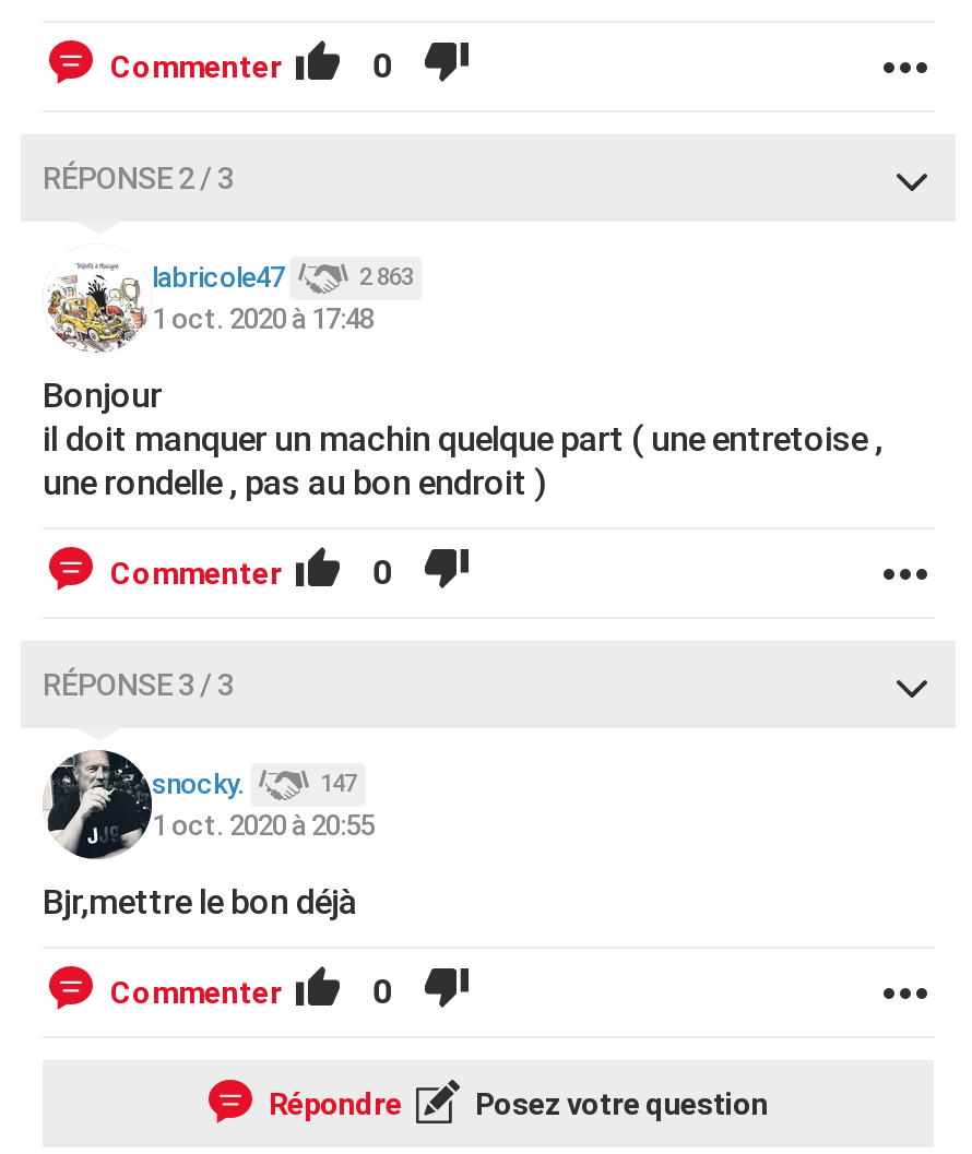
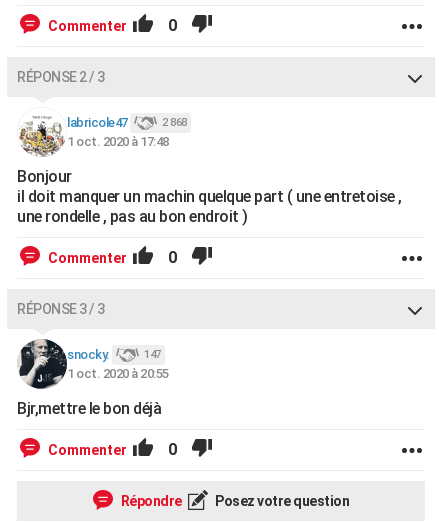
[359,264,413,292] 2 863 -> [162,116,186,129] 2 868

